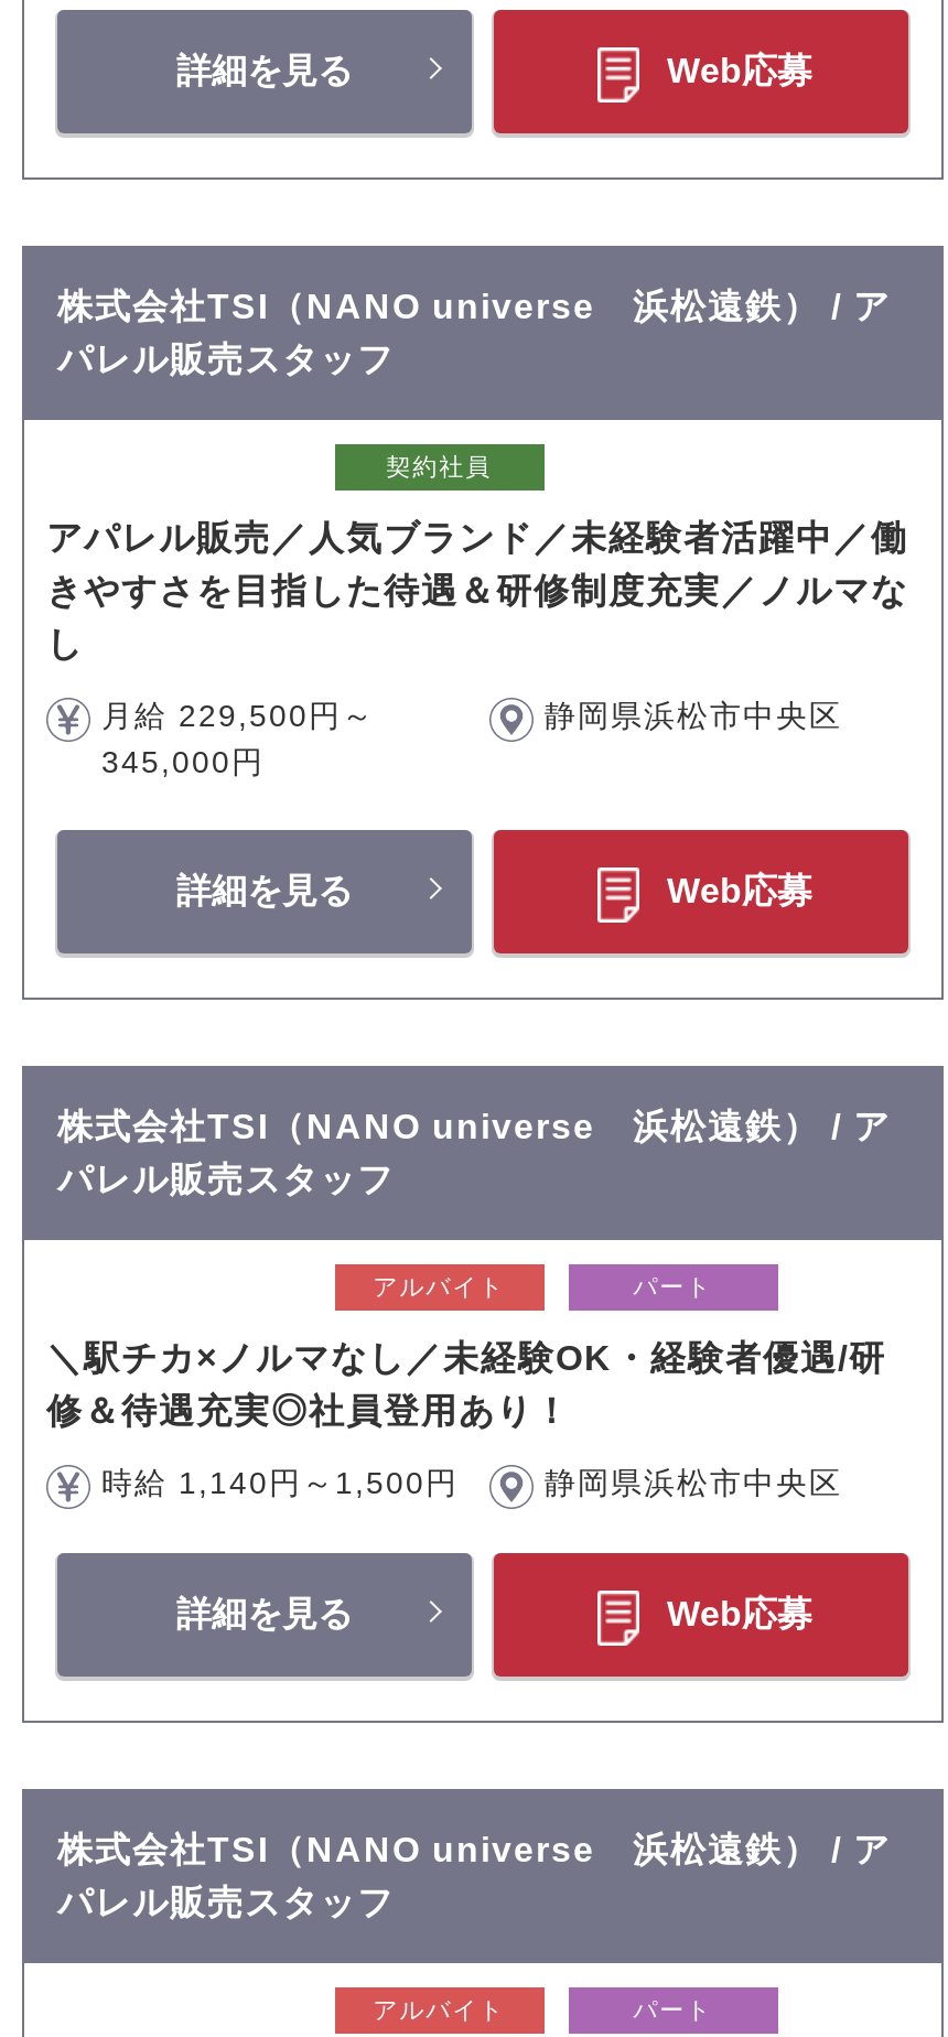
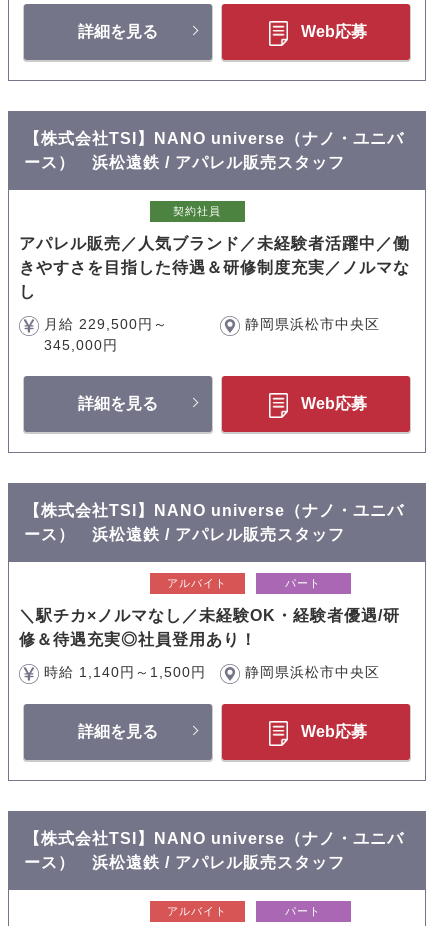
[57,288,891,378] 株式会社TSI（NANO universe 浜松遠鉄） / ア | パレル販売スタッフ -> [24,130,404,171] 【株式会社TSI】NANO universe（ナノ・ユニバ | ース） 浜松遠鉄 / アパレル販売スタッフ
[57,1108,891,1198] 株式会社TSI（NANO universe 浜松遠鉄） / ア | パレル販売スタッフ -> [24,502,404,543] 【株式会社TSI】NANO universe（ナノ・ユニバ | ース） 浜松遠鉄 / アパレル販売スタッフ
[57,1832,891,1922] 株式会社TSI（NANO universe 浜松遠鉄） / ア | パレル販売スタッフ -> [24,830,404,871] 【株式会社TSI】NANO universe（ナノ・ユニバ | ース） 浜松遠鉄 / アパレル販売スタッフ

